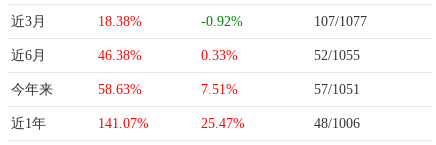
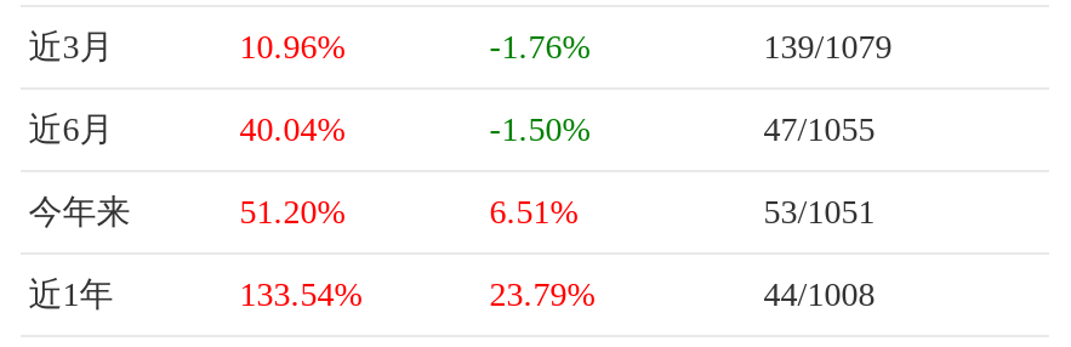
[98,14,142,29] 18.38% -> [239,29,346,66] 10.96%
[201,14,243,29] -0.92% -> [489,29,591,66] -1.76%
[314,14,367,29] 107/1077 -> [763,29,892,66] 139/1079
[98,48,142,63] 46.38% -> [239,112,346,148] 40.04%
[201,48,238,63] 0.33% -> [489,112,591,148] -1.50%
[314,48,360,63] 52/1055 -> [763,112,875,148] 47/1055
[98,82,142,97] 58.63% -> [239,194,346,231] 51.20%
[201,82,238,97] 7.51% -> [489,194,579,231] 6.51%
[314,82,360,97] 57/1051 -> [763,194,875,231] 53/1051
[98,116,149,131] 141.07% -> [239,277,363,313] 133.54%
[201,116,245,131] 25.47% -> [489,277,596,313] 23.79%
[314,116,360,131] 48/1006 -> [763,277,875,313] 44/1008

